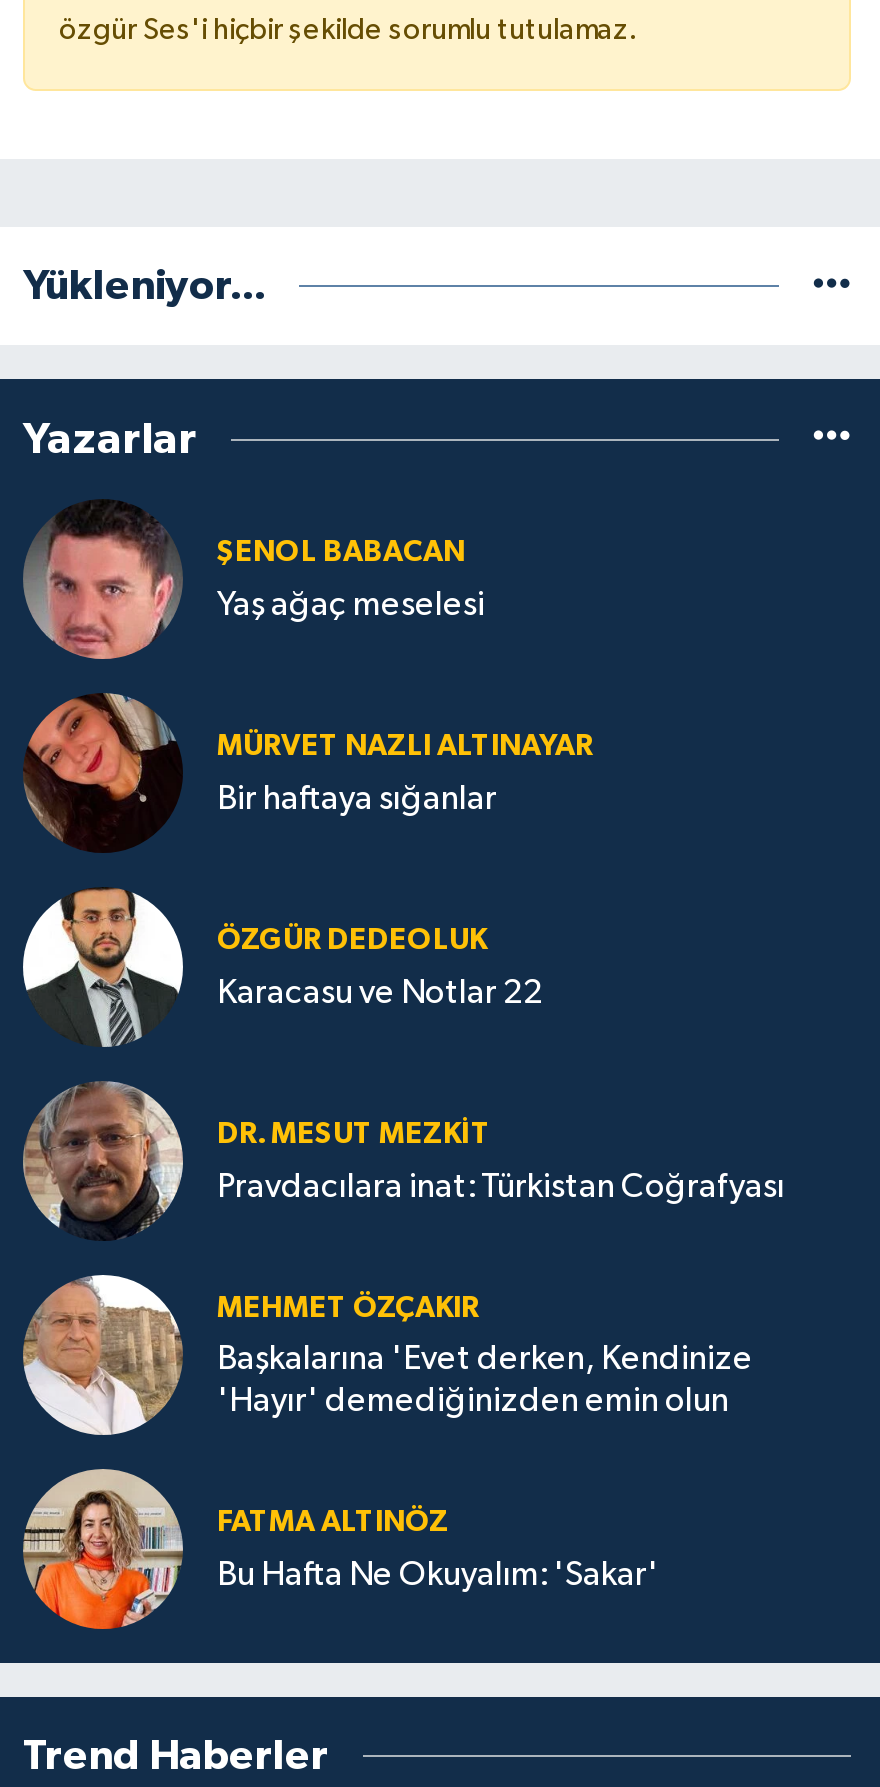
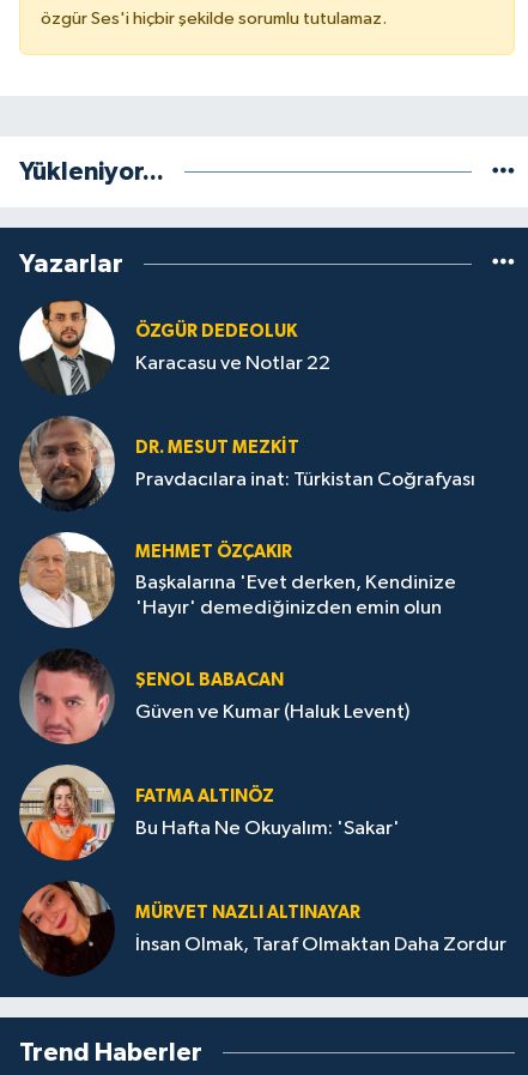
moved [25,499,465,661] -> [22,648,284,744]: [image] | ŞENOL BABACAN
[217,588,485,622] Yaş ağaç meselesi -> none
moved [23,693,593,849] -> [19,881,360,977]: [image] | MÜRVET NAZLI ALTINAYAR
[217,782,497,816] Bir haftaya sığanlar -> none
moved [27,885,785,1419] -> [22,298,475,619]: [image] | ÖZGÜR DEDEOLUK | Karacasu ve Notlar 22 | DR. MESUT MEZKIT | Pravdacılara inat: Türkistan Coğrafyası | MEHMET ÖZÇAKIR | Başkalarına 'Evet derken, Kendinize | 'Hayır' demediğinizden emin olun
none -> [135,702,409,722] Güven ve Kumar (Haluk Levent)
moved [19,1469,659,1633] -> [17,765,400,863]: [image] | FATMA ALTINÖZ | Bu Hafta Ne Okuyalım: 'Sakar'
none -> [135,934,506,955] İnsan Olmak, Taraf Olmaktan Daha Zordur

